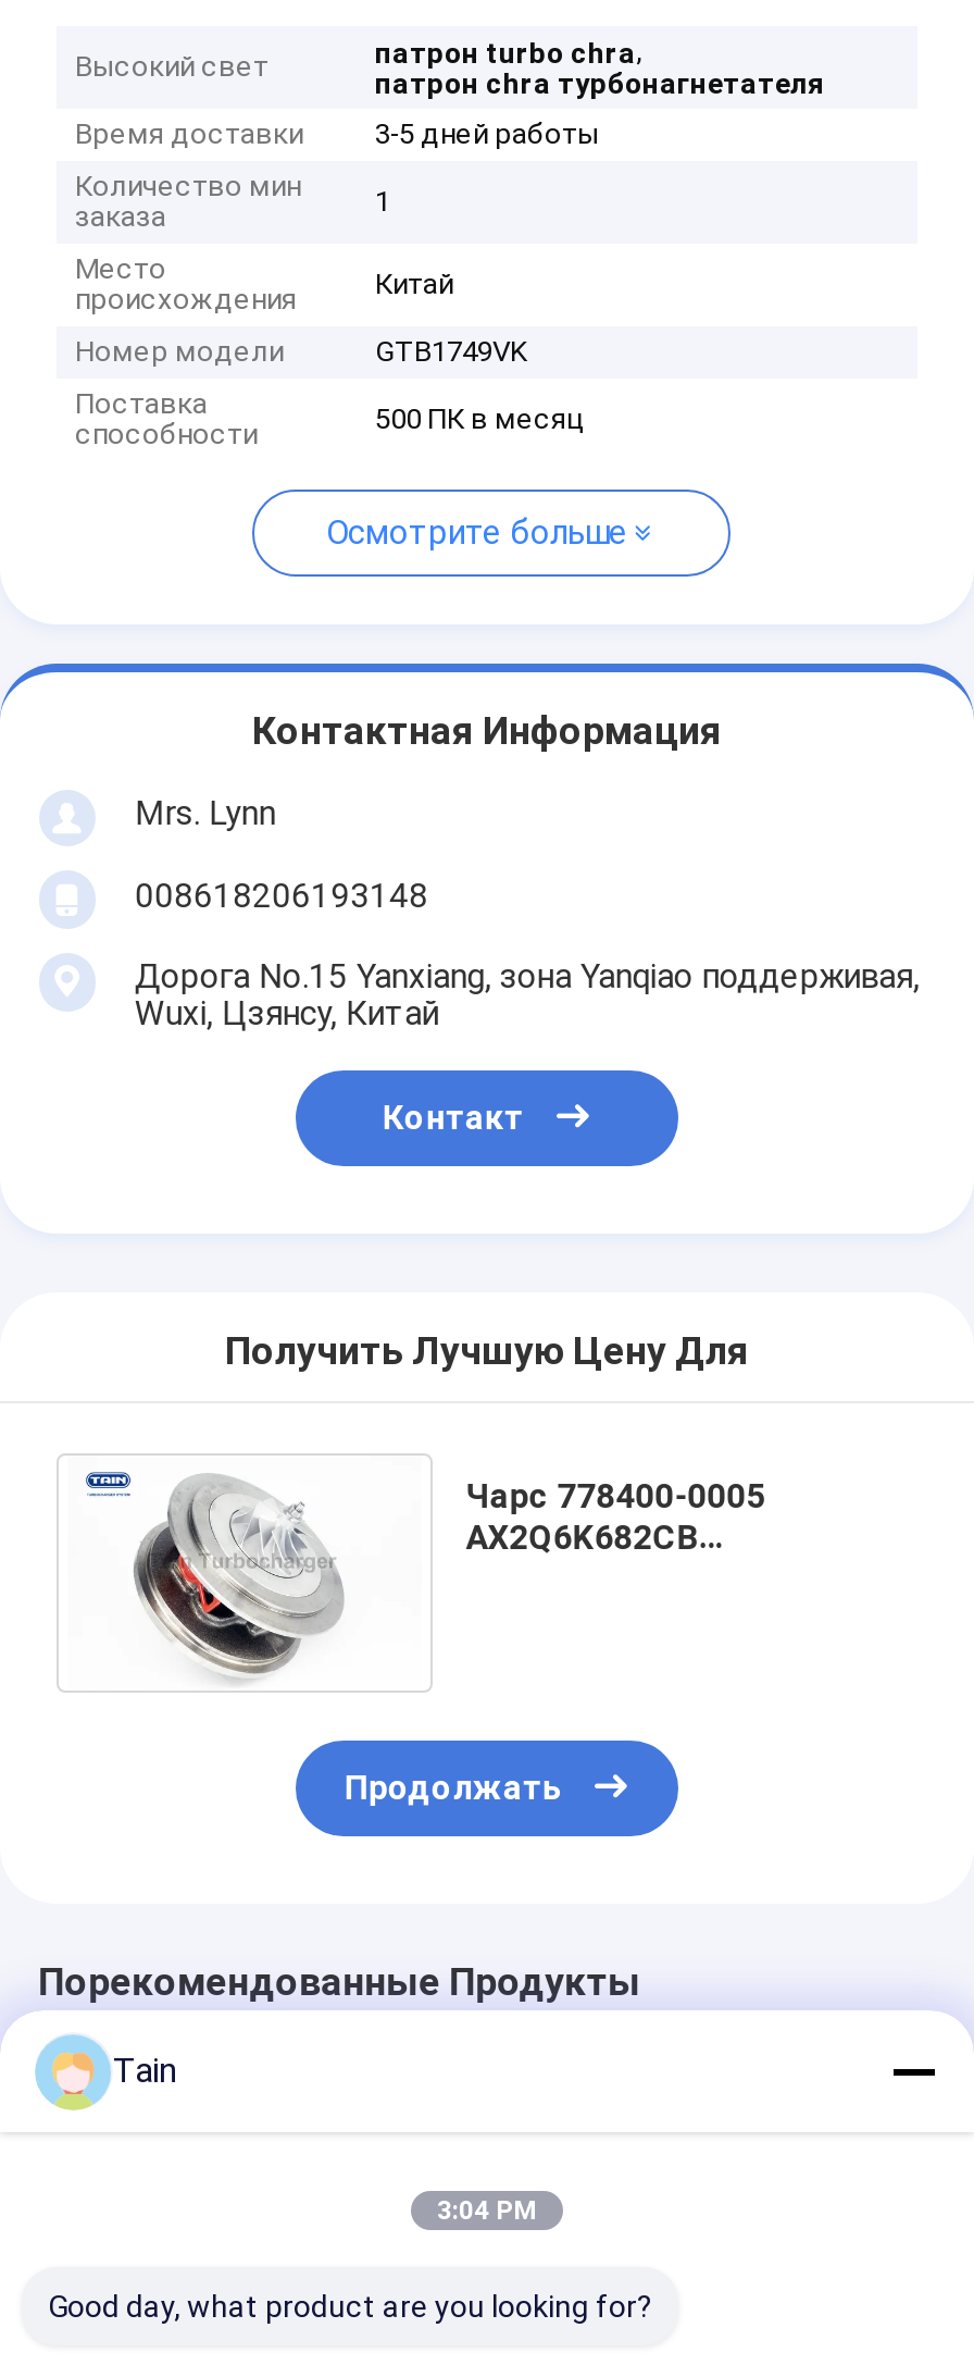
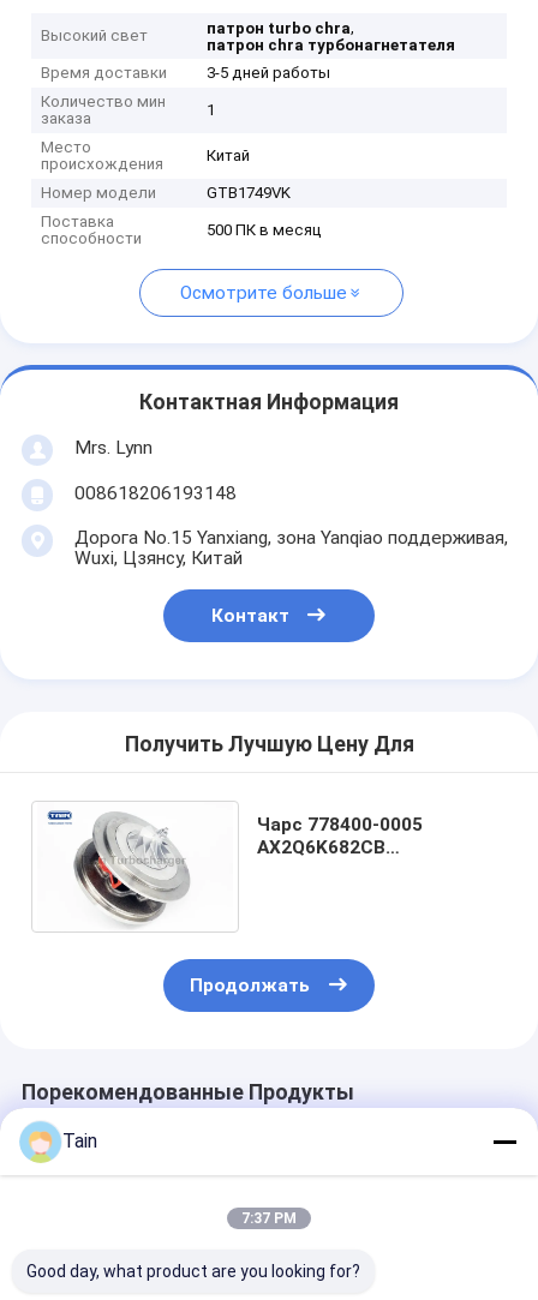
[437,2195,537,2226] 3:04 PM -> [241,1210,297,1227] 7:37 PM

